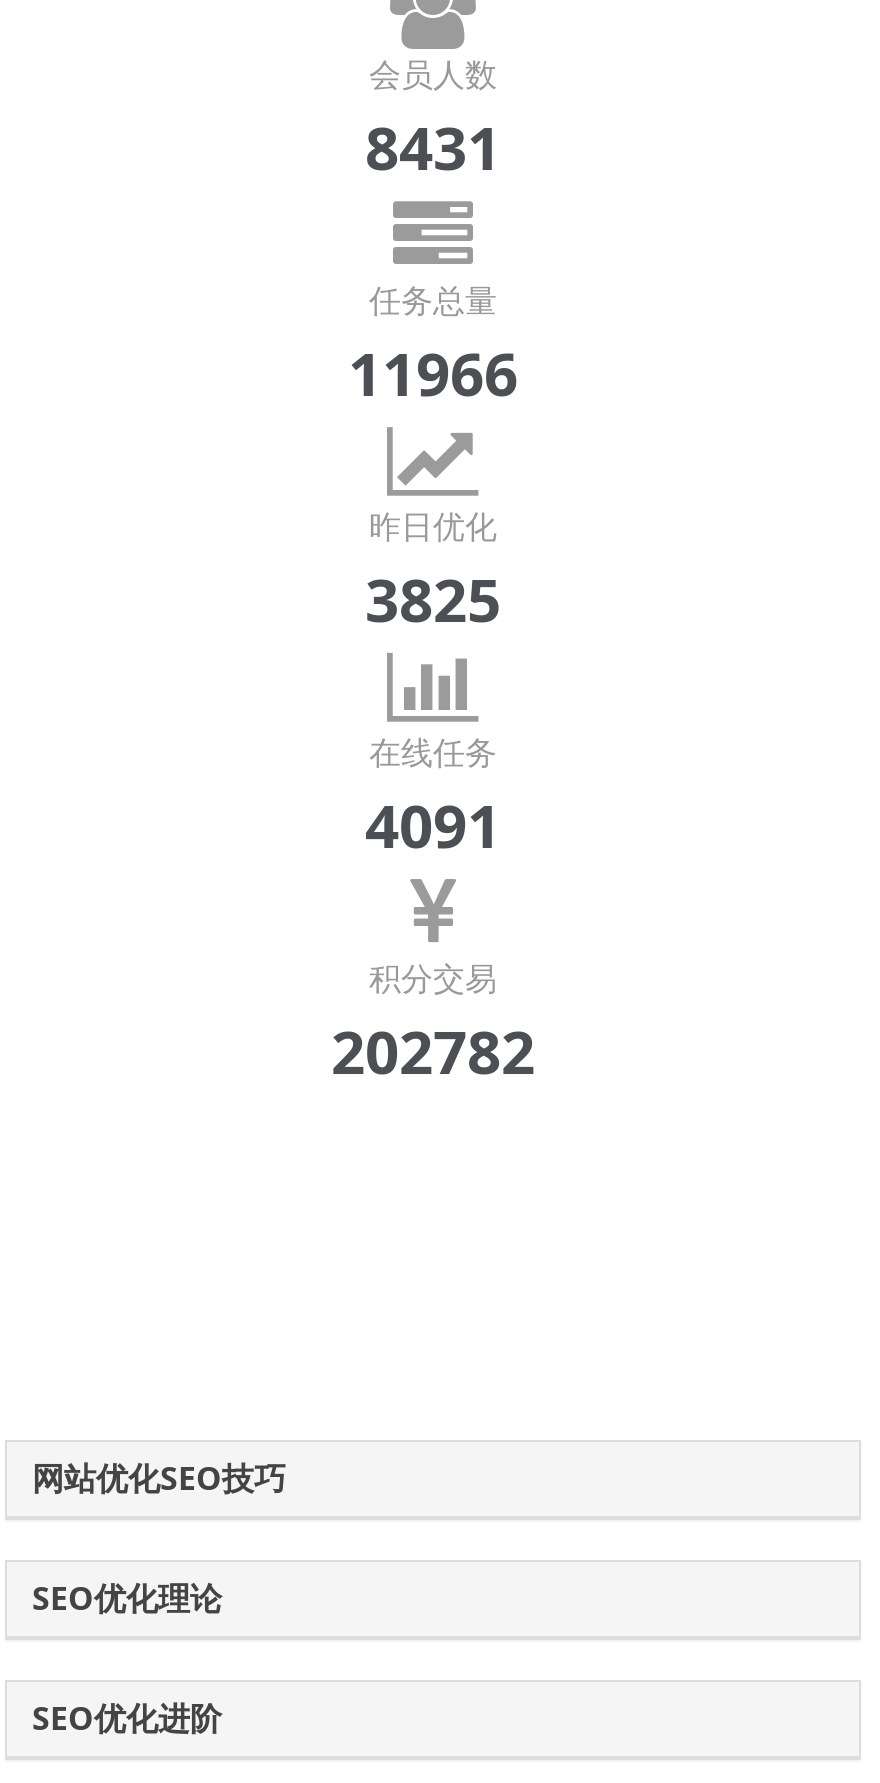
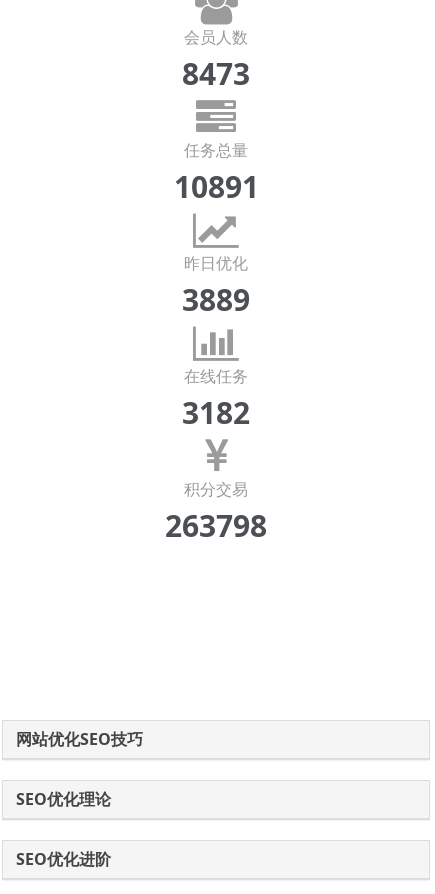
[365,107,501,189] 8431 -> [182,53,250,94] 8473
[348,333,518,415] 11966 -> [173,166,258,207] 10891
[365,559,501,641] 3825 -> [182,279,250,320] 3889
[365,785,501,867] 4091 -> [182,392,250,433] 3182
[331,1011,535,1093] 202782 -> [165,505,267,546] 263798

